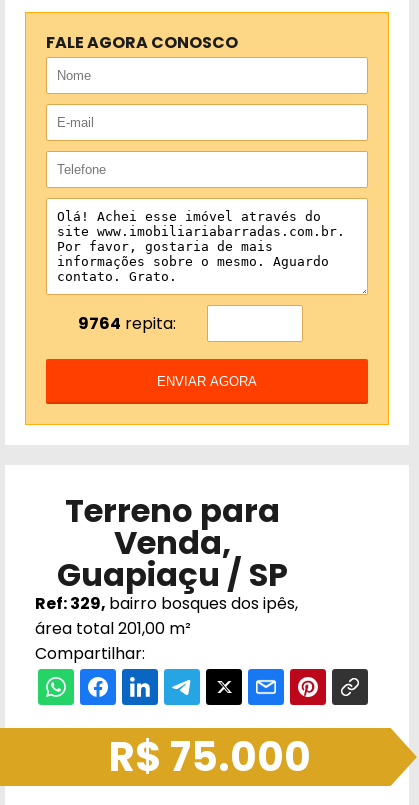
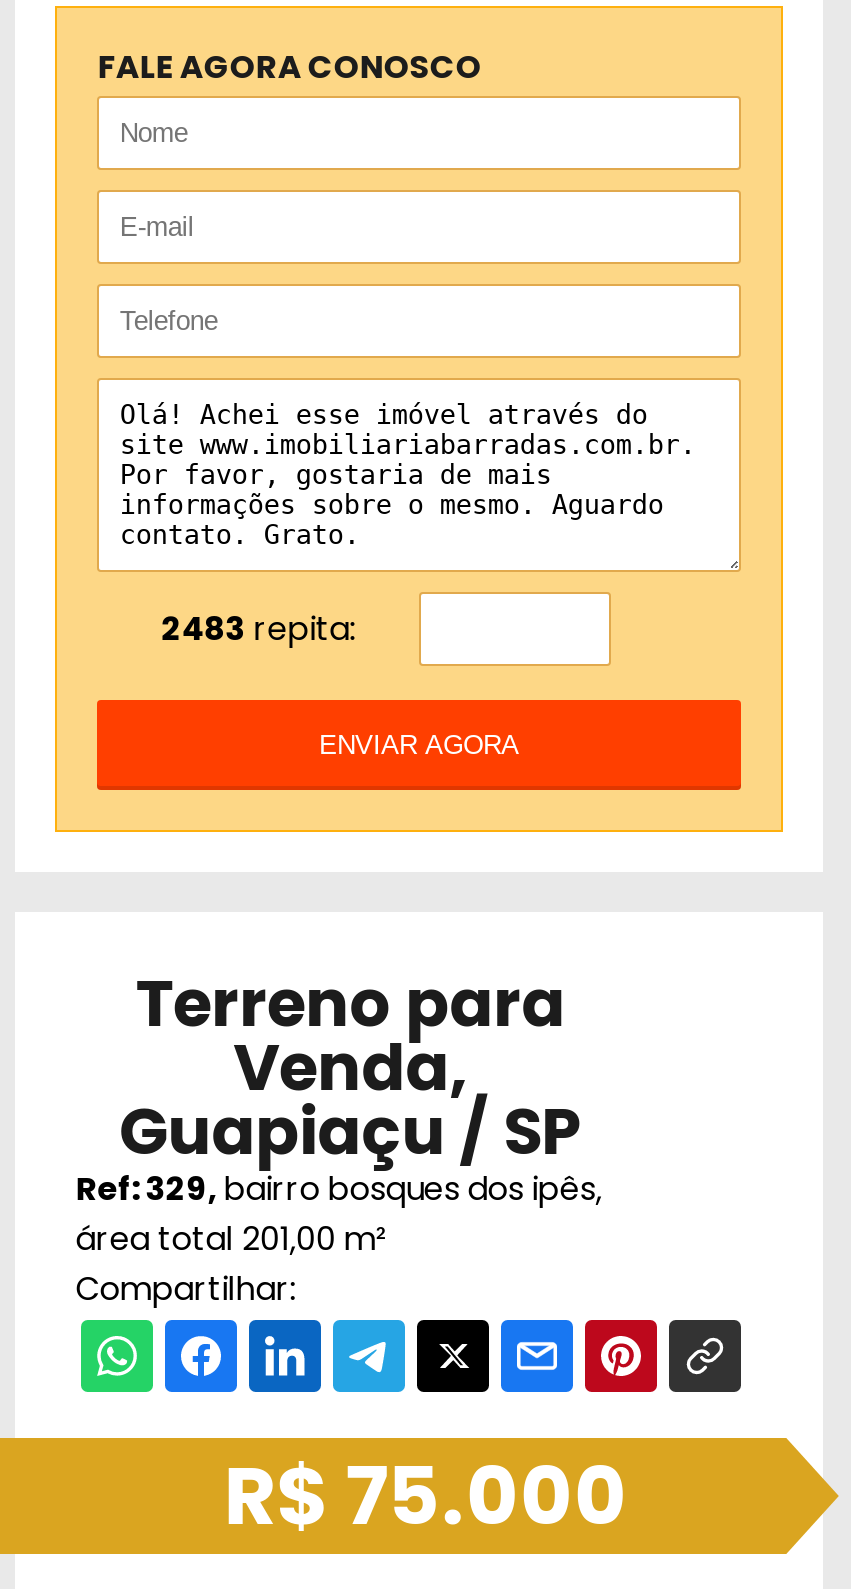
[78,312,176,335] 9764 repita: -> [161,606,355,652] 2483 repita:

